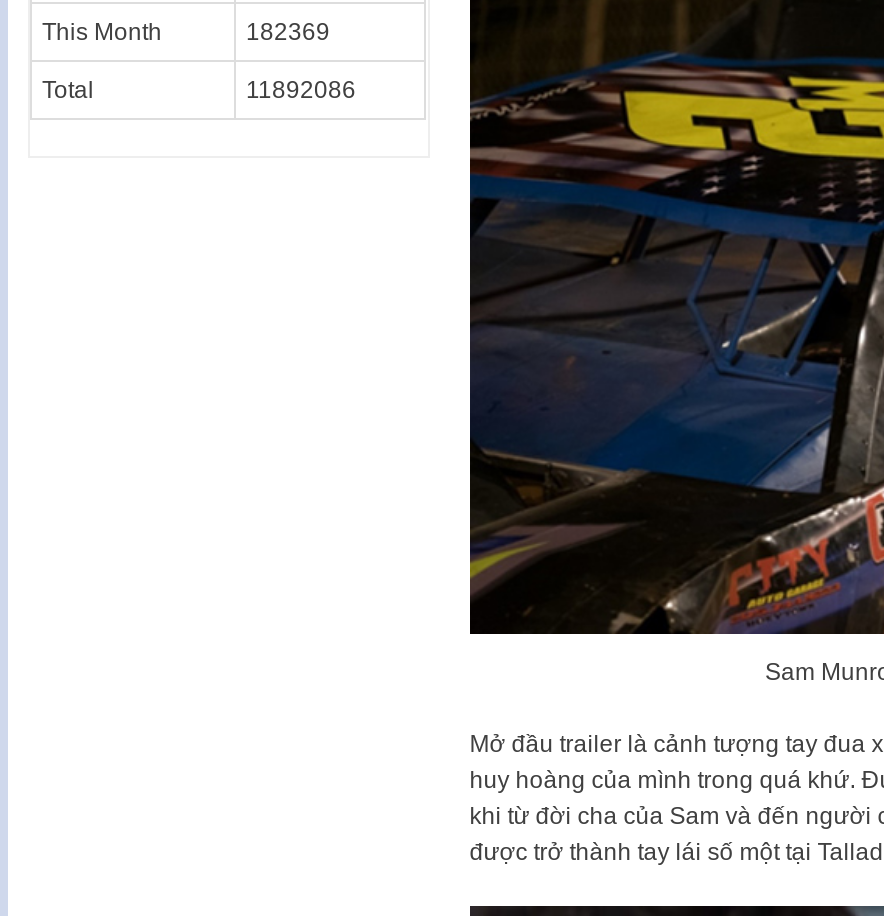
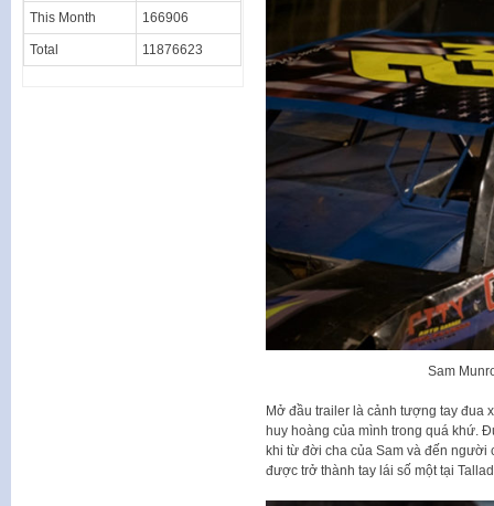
[246,18,330,46] 182369 -> [142,10,189,25] 166906
[246,76,356,104] 11892086 -> [142,42,203,57] 11876623

